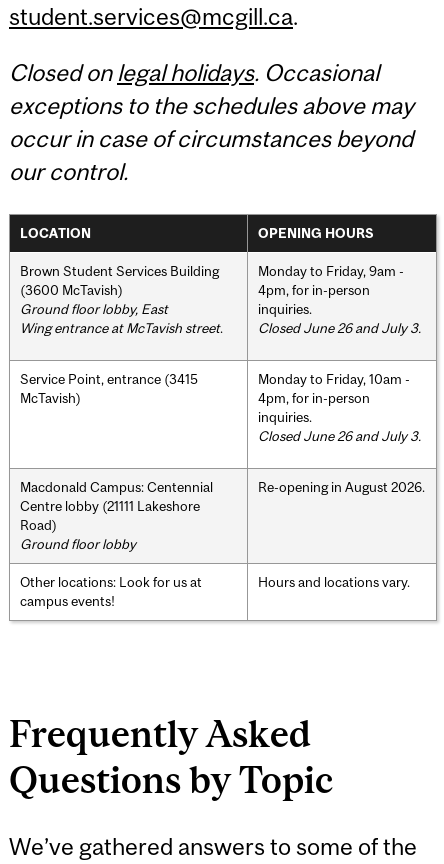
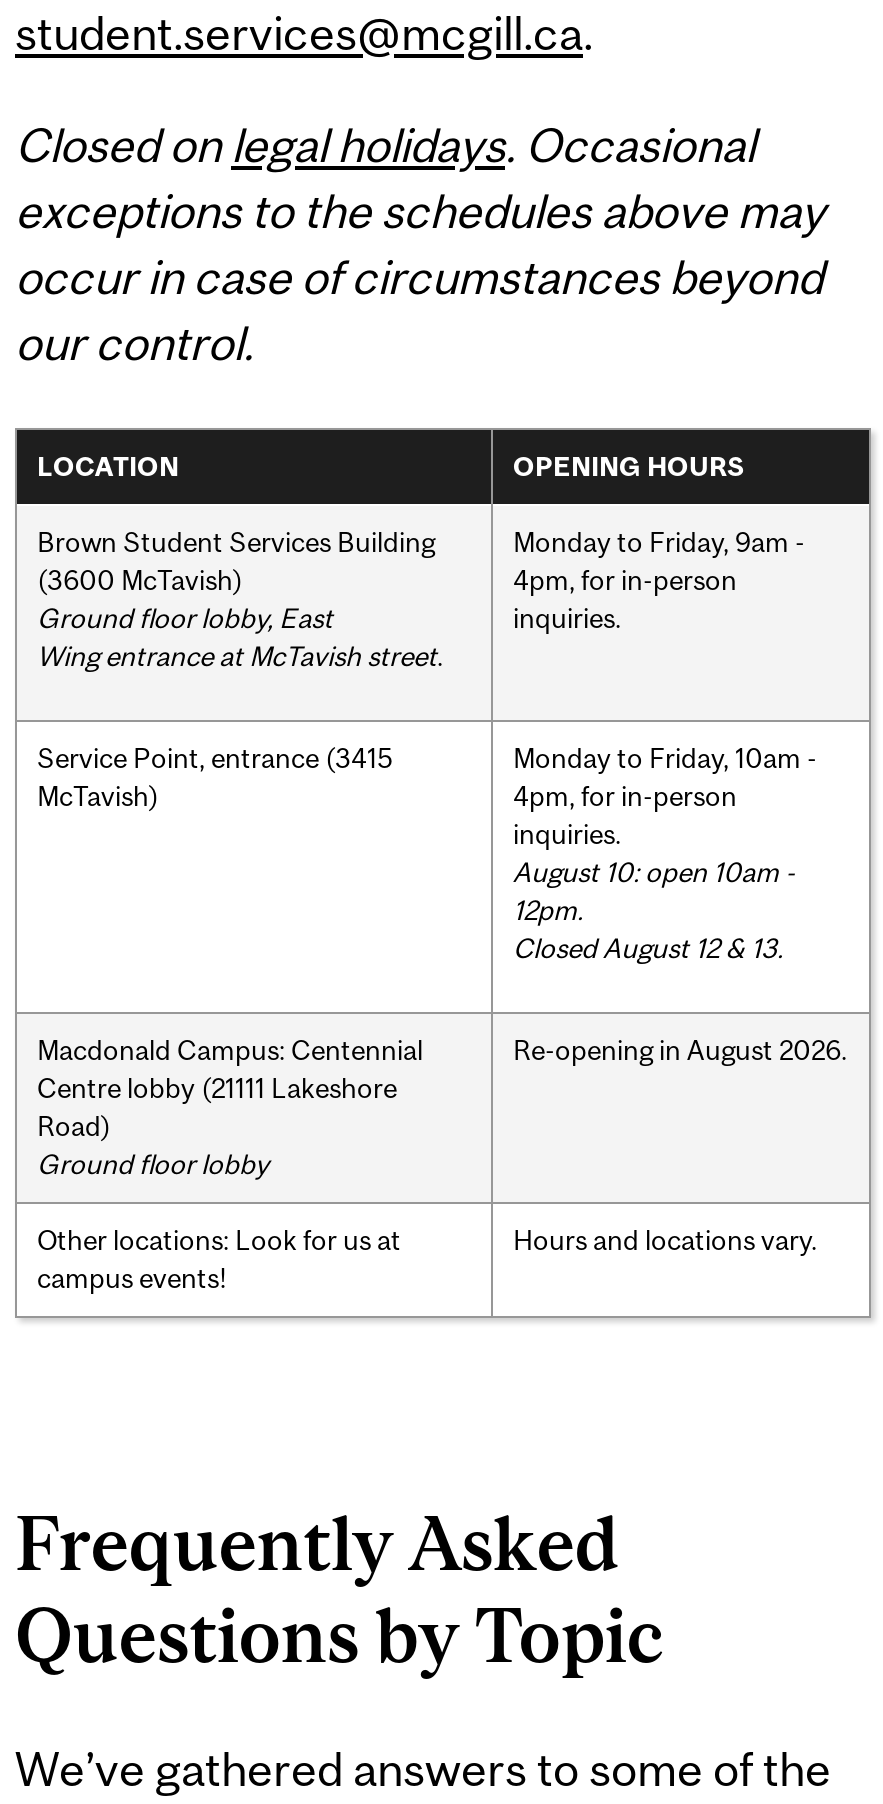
[258,320,421,336] Closed June 26 and July 3. -> none
[258,428,421,444] Closed June 26 and July 3. -> [513,855,795,963] August 10: open 10am - | 12pm. | Closed August 12 & 13.

